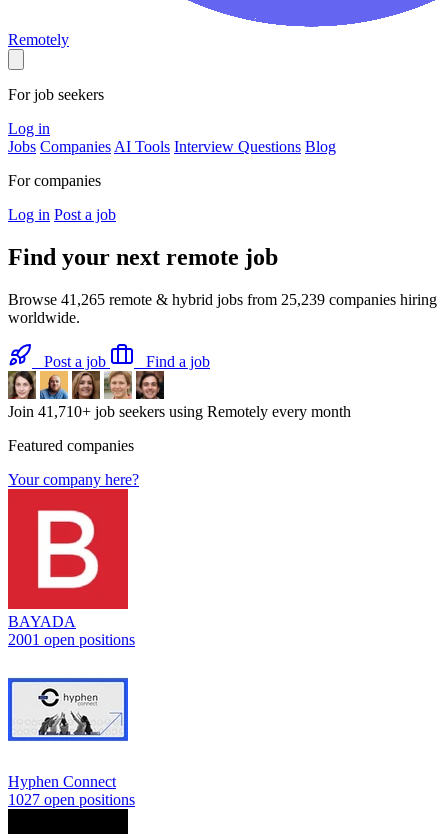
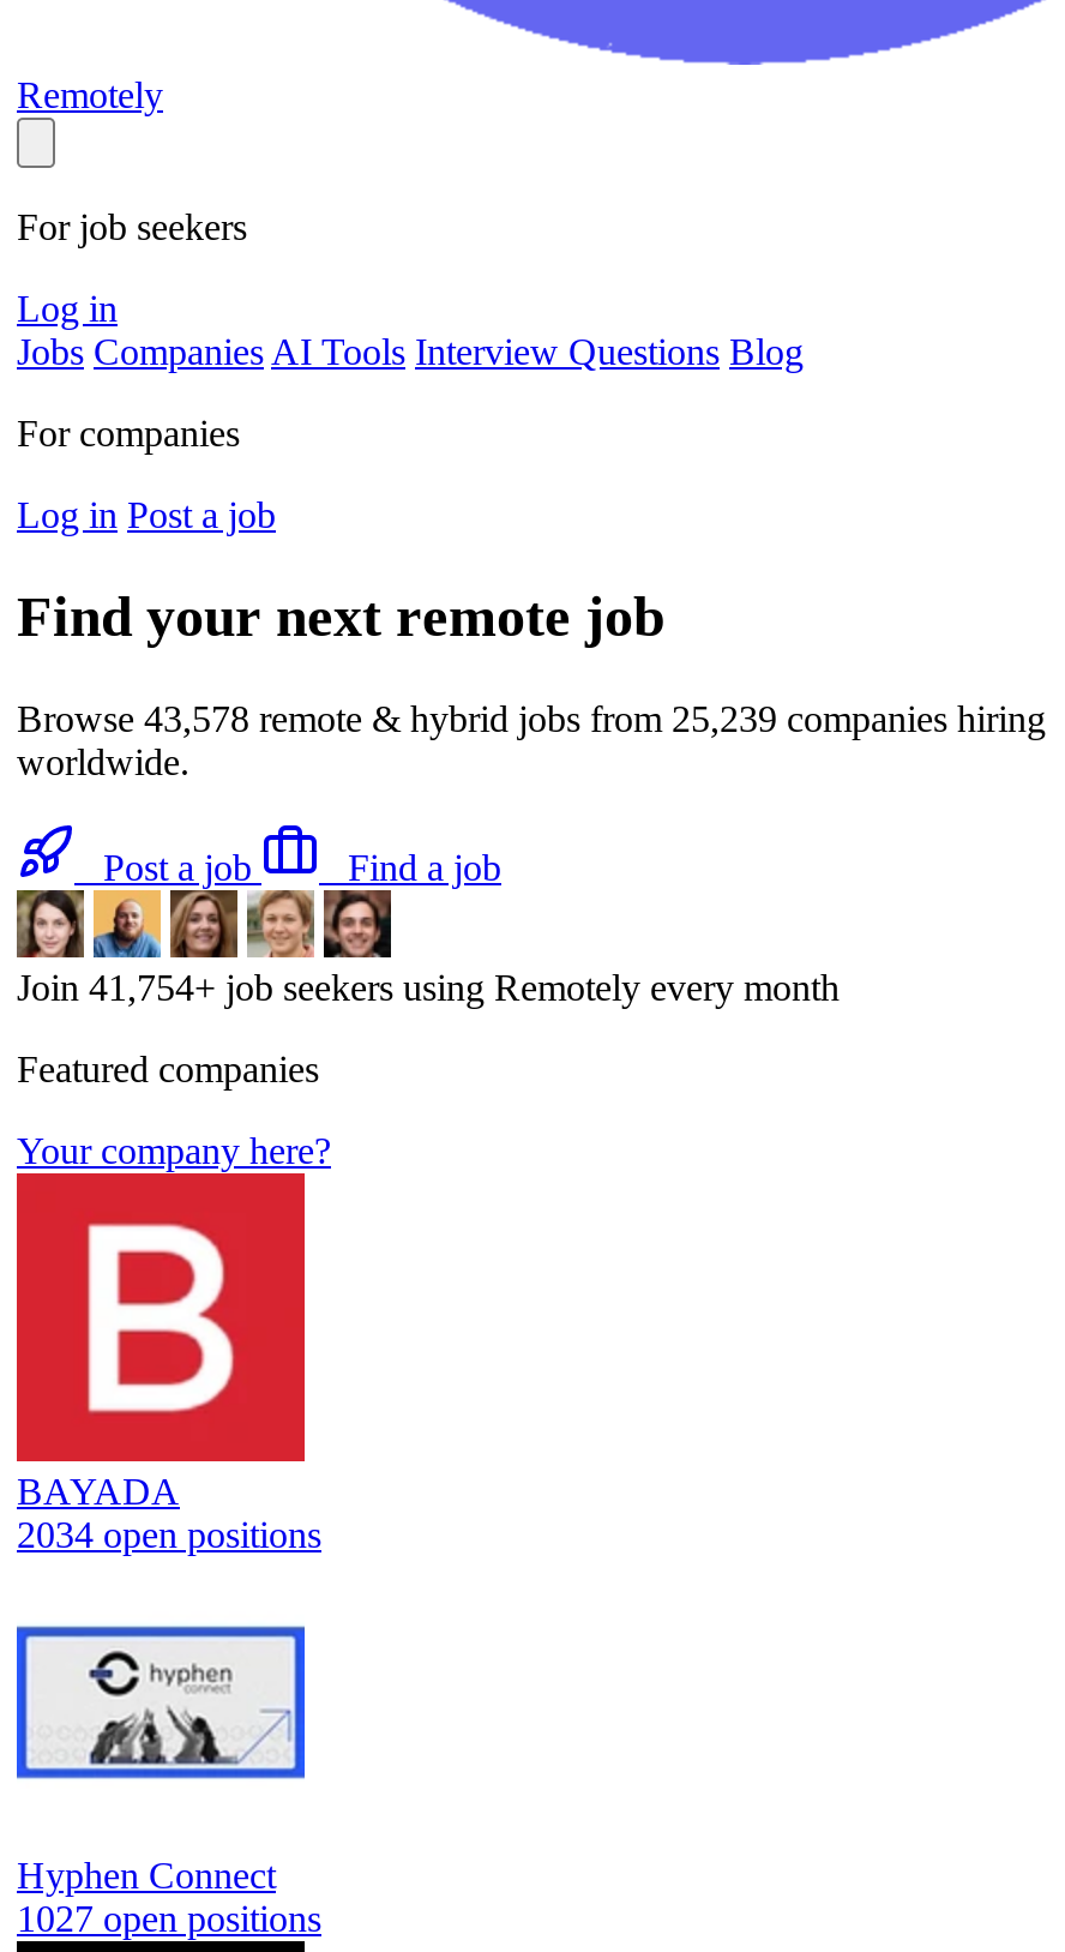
[8,291,437,308] Browse 41,265 remote & hybrid jobs from 25,239 companies hiring -> [17,698,1046,739] Browse 43,578 remote & hybrid jobs from 25,239 companies hiring
[8,403,351,420] Join 41,710+ job seekers using Remotely every month -> [17,967,840,1007] Join 41,754+ job seekers using Remotely every month
[8,631,135,648] 2001 open positions -> [17,1514,321,1554] 2034 open positions

